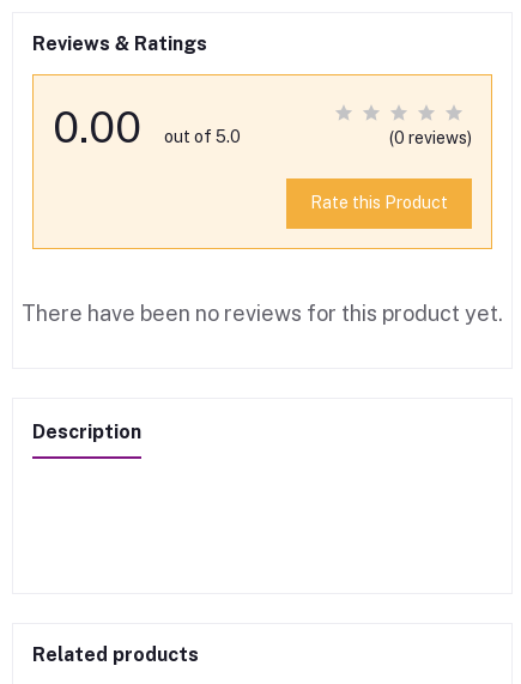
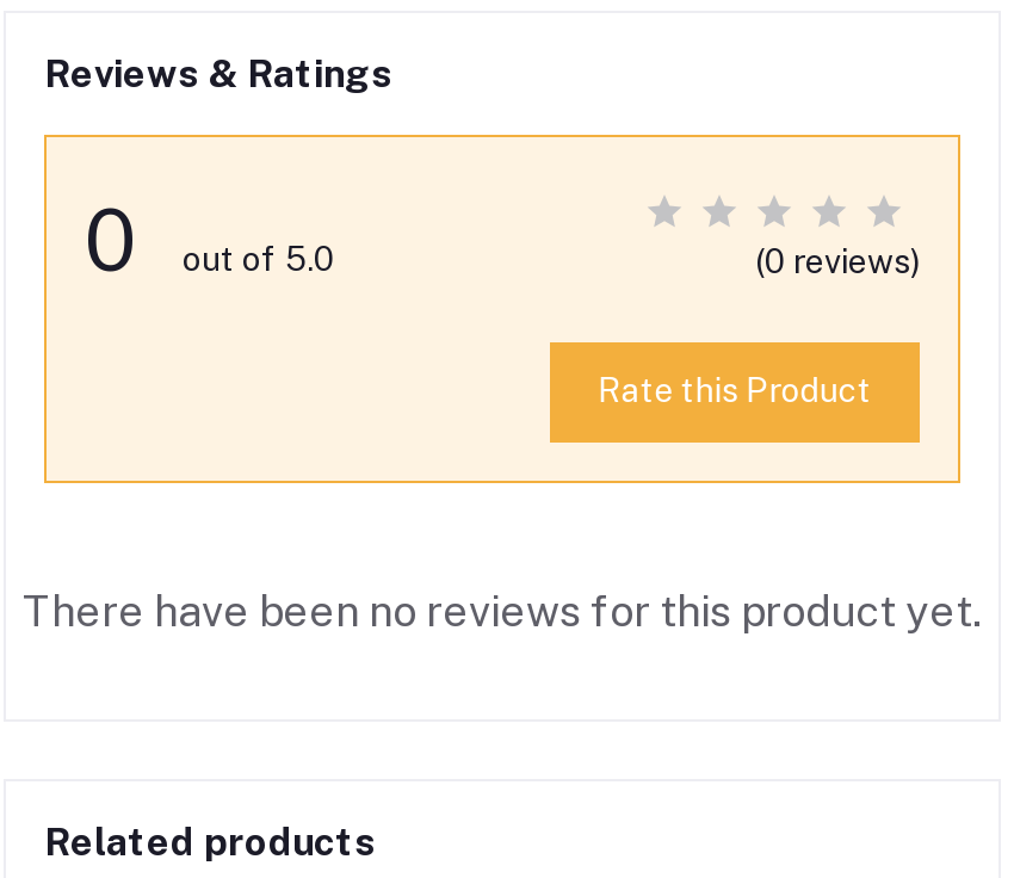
[53,102,241,152] 0.00 out of 5.0 -> [85,189,335,289] 0 out of 5.0
[32,420,141,443] Description -> none

